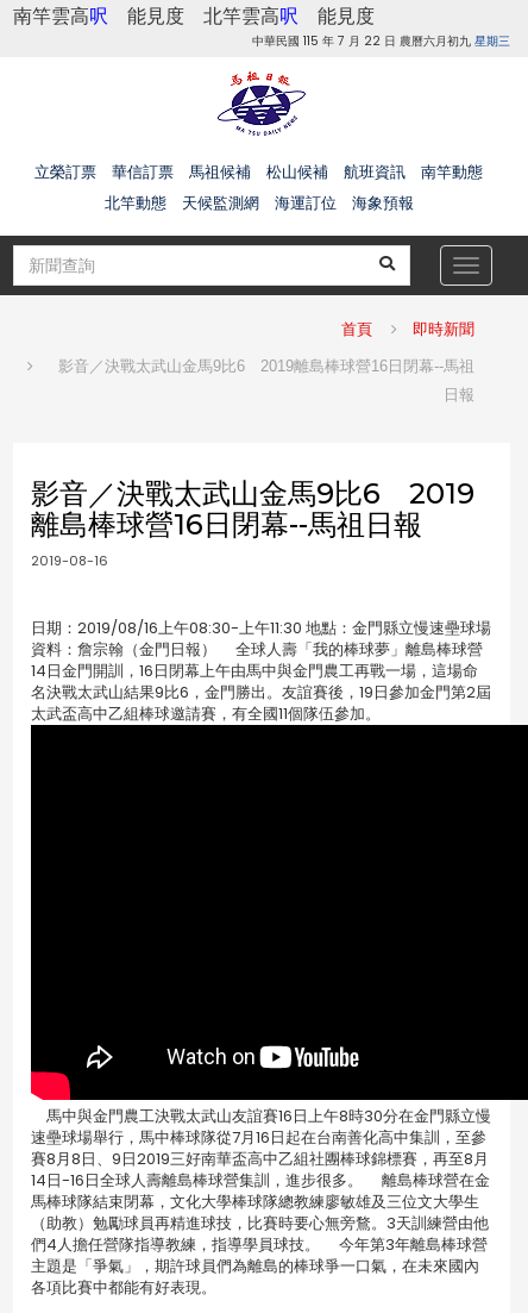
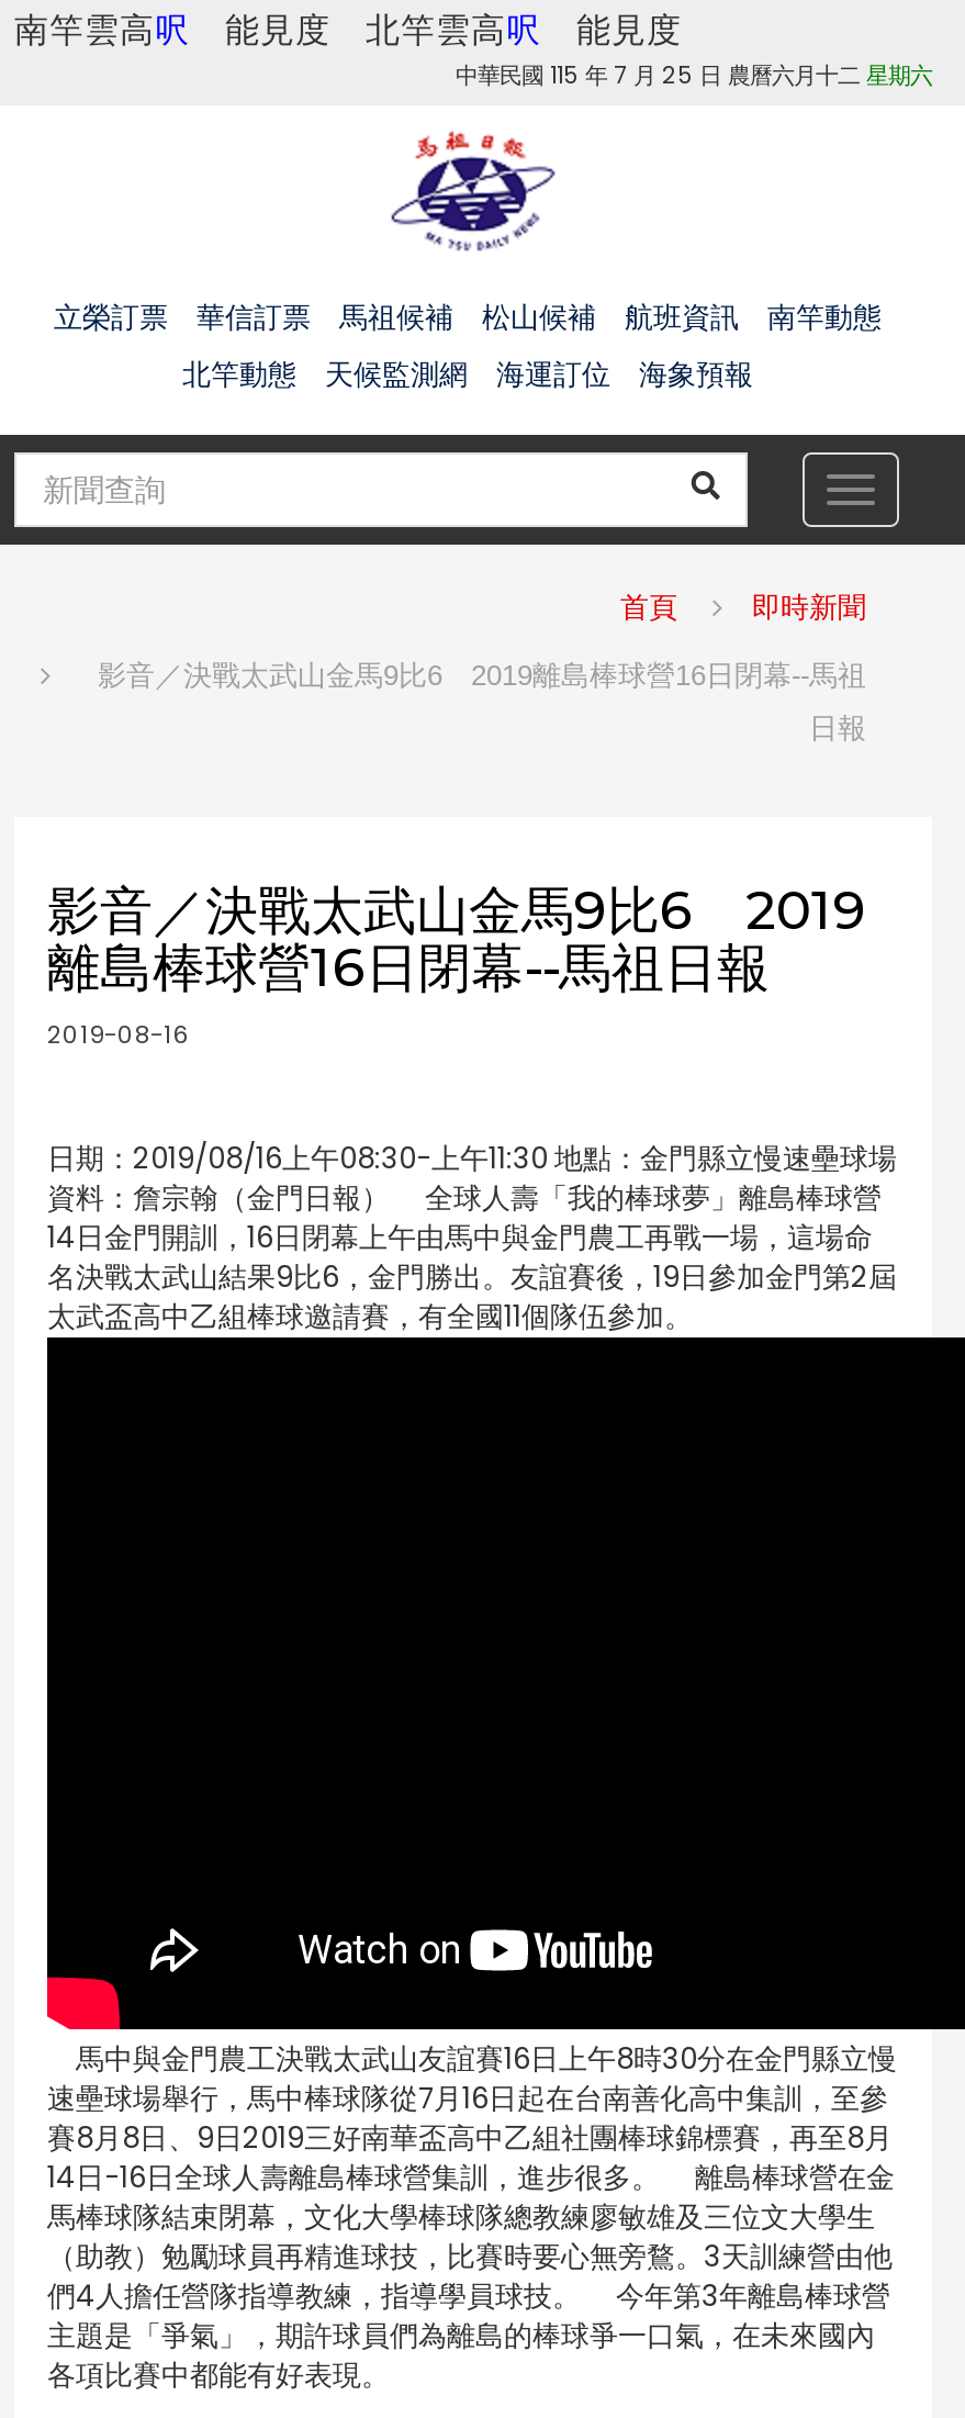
[252,32,510,50] 中華民國 115 年 7 月 22 日 農曆六月初九星期三 -> [456,59,932,92] 中華民國 115 年 7 月 25 日 農曆六月十二星期六

